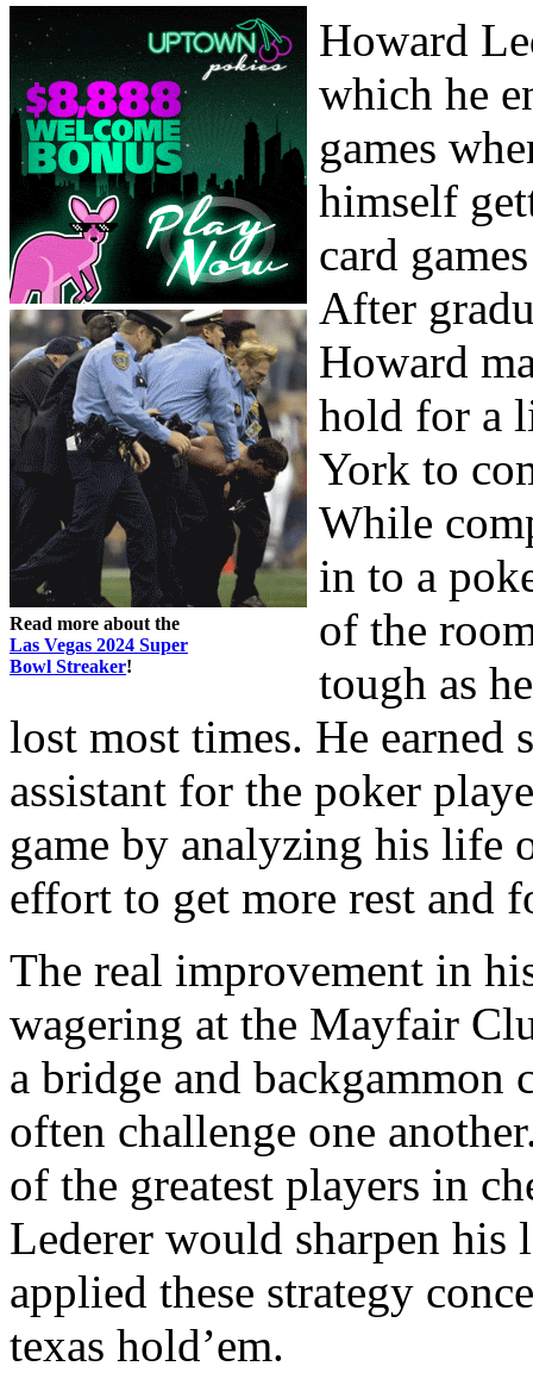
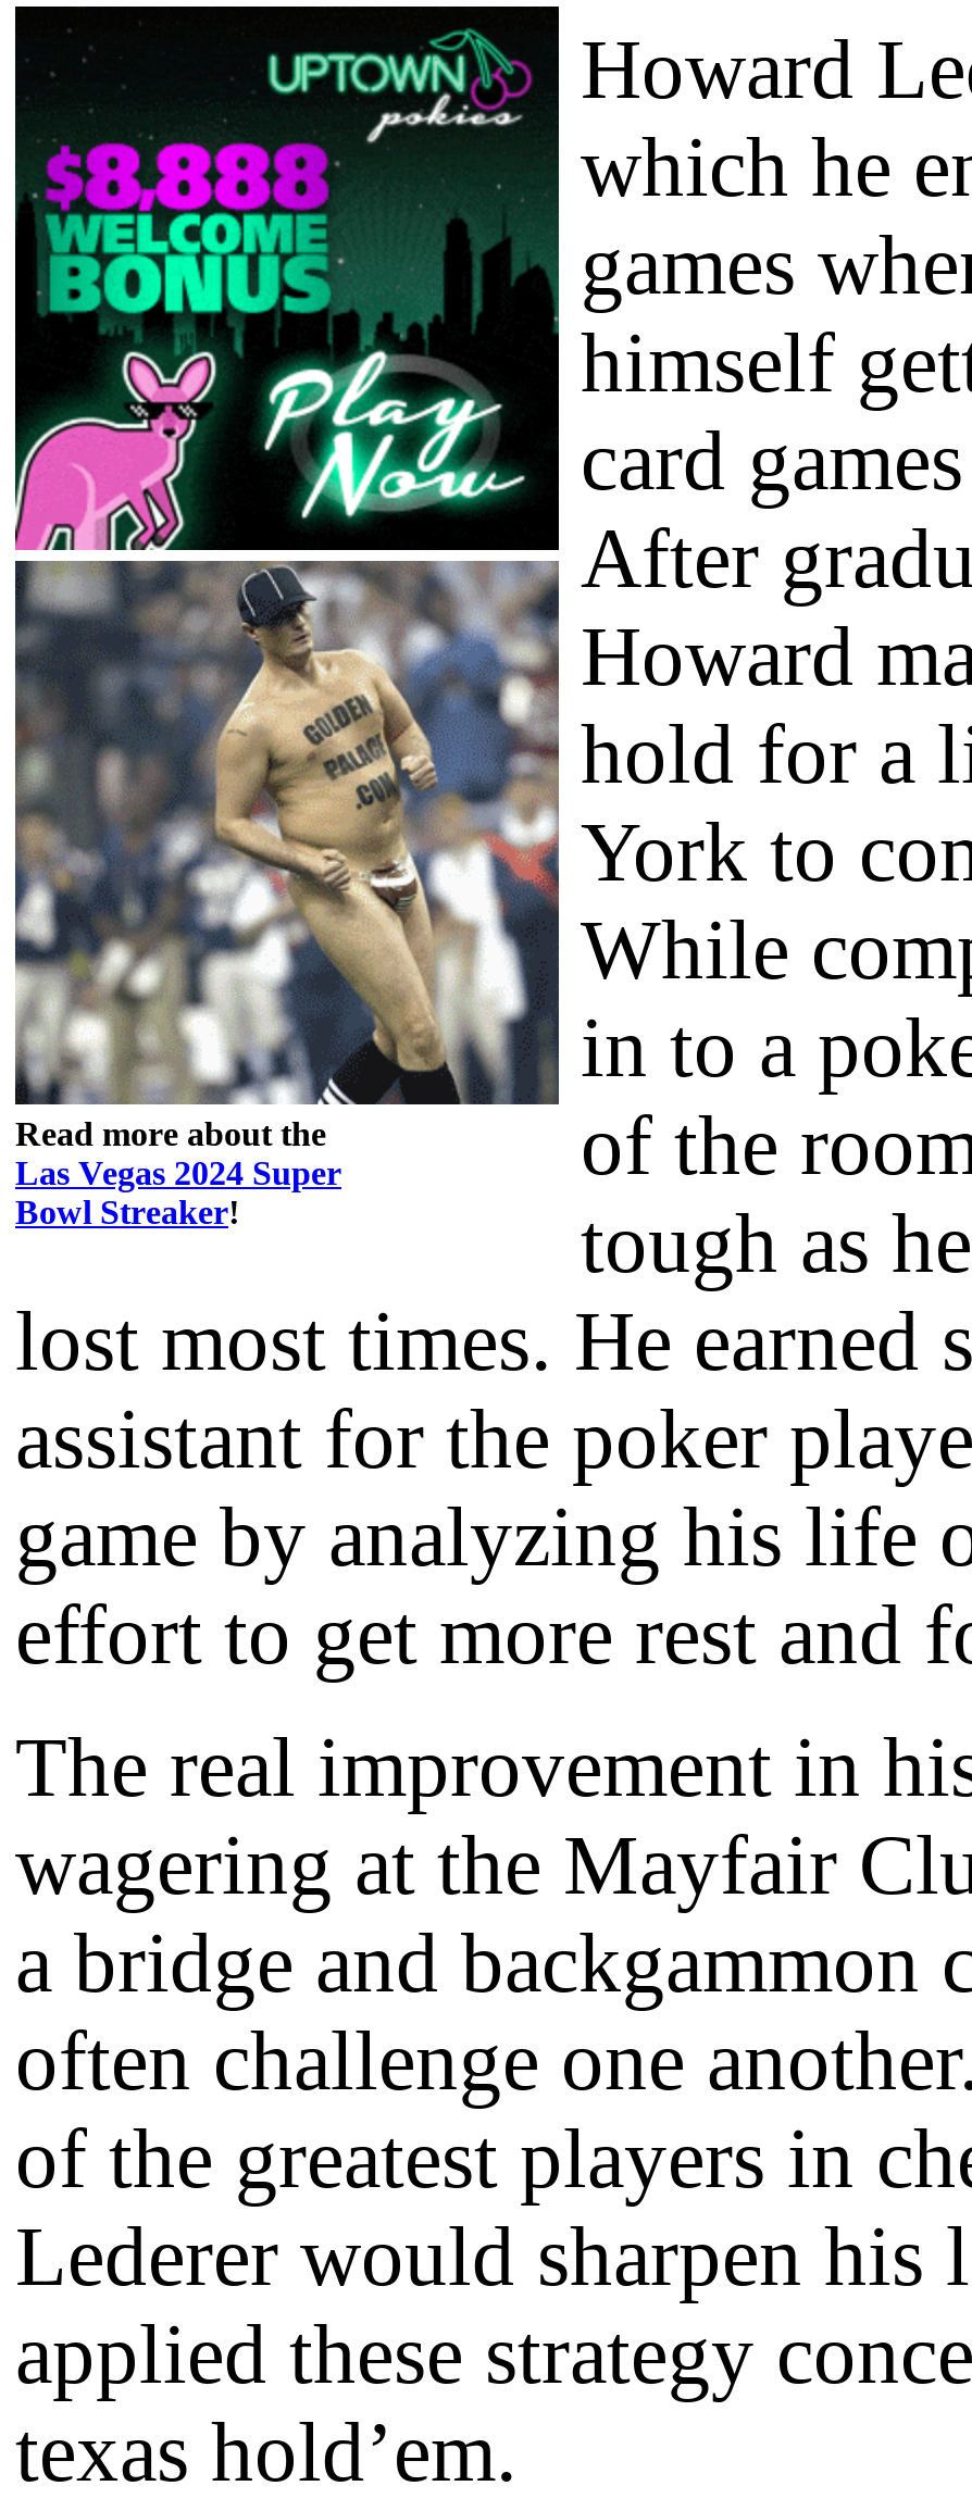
[8,310,307,609] [image] -> [15,559,559,1107] [image]

